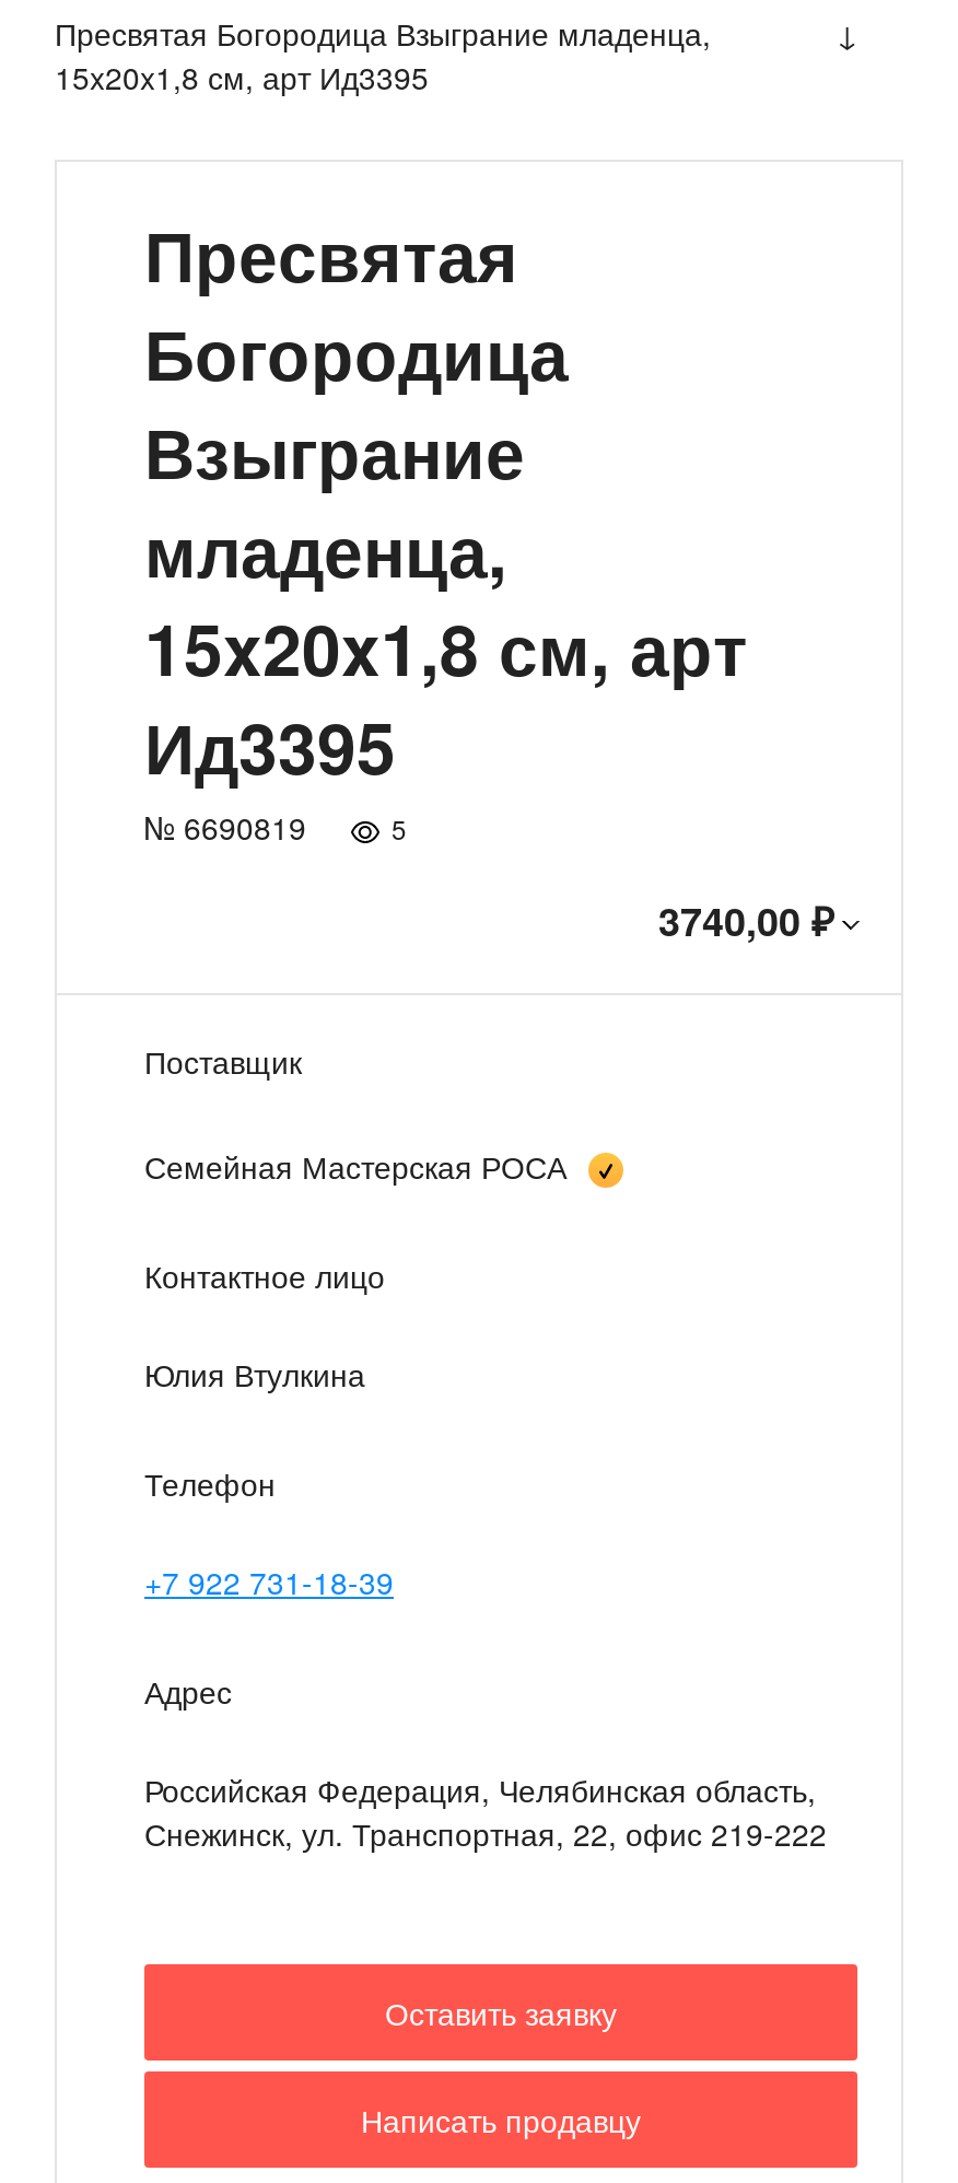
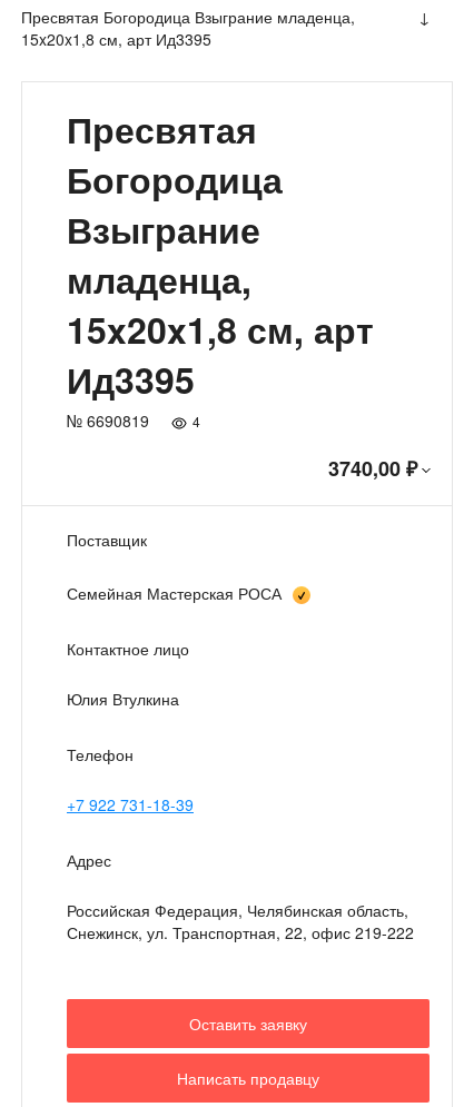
[392,809,407,846] 5 -> [192,412,200,430] 4

